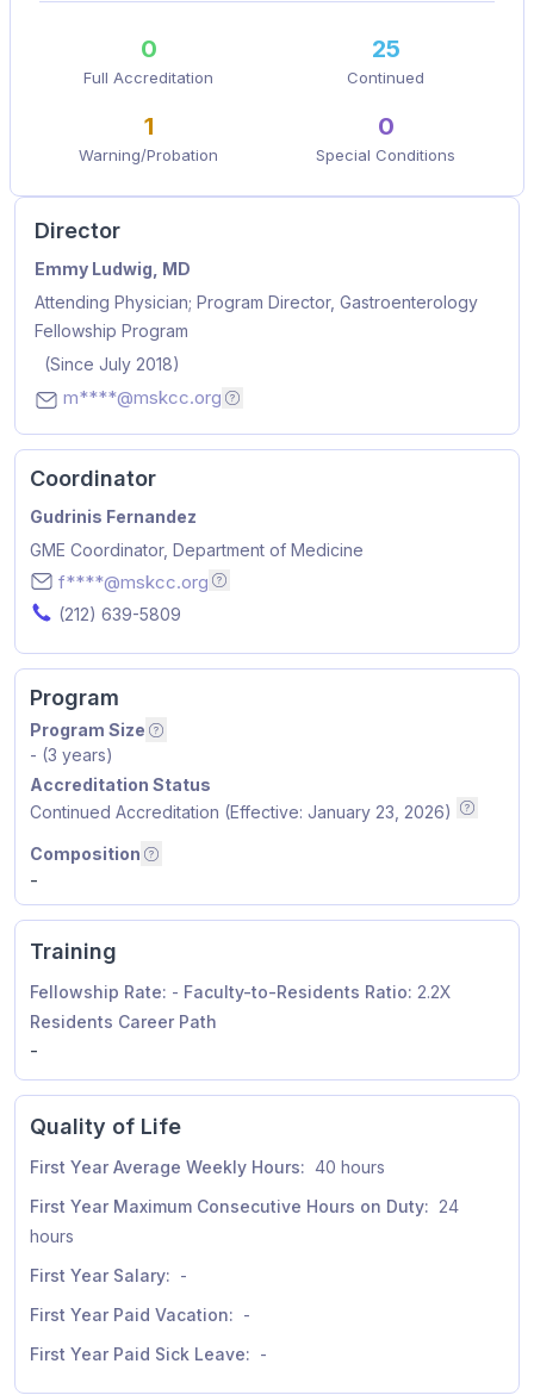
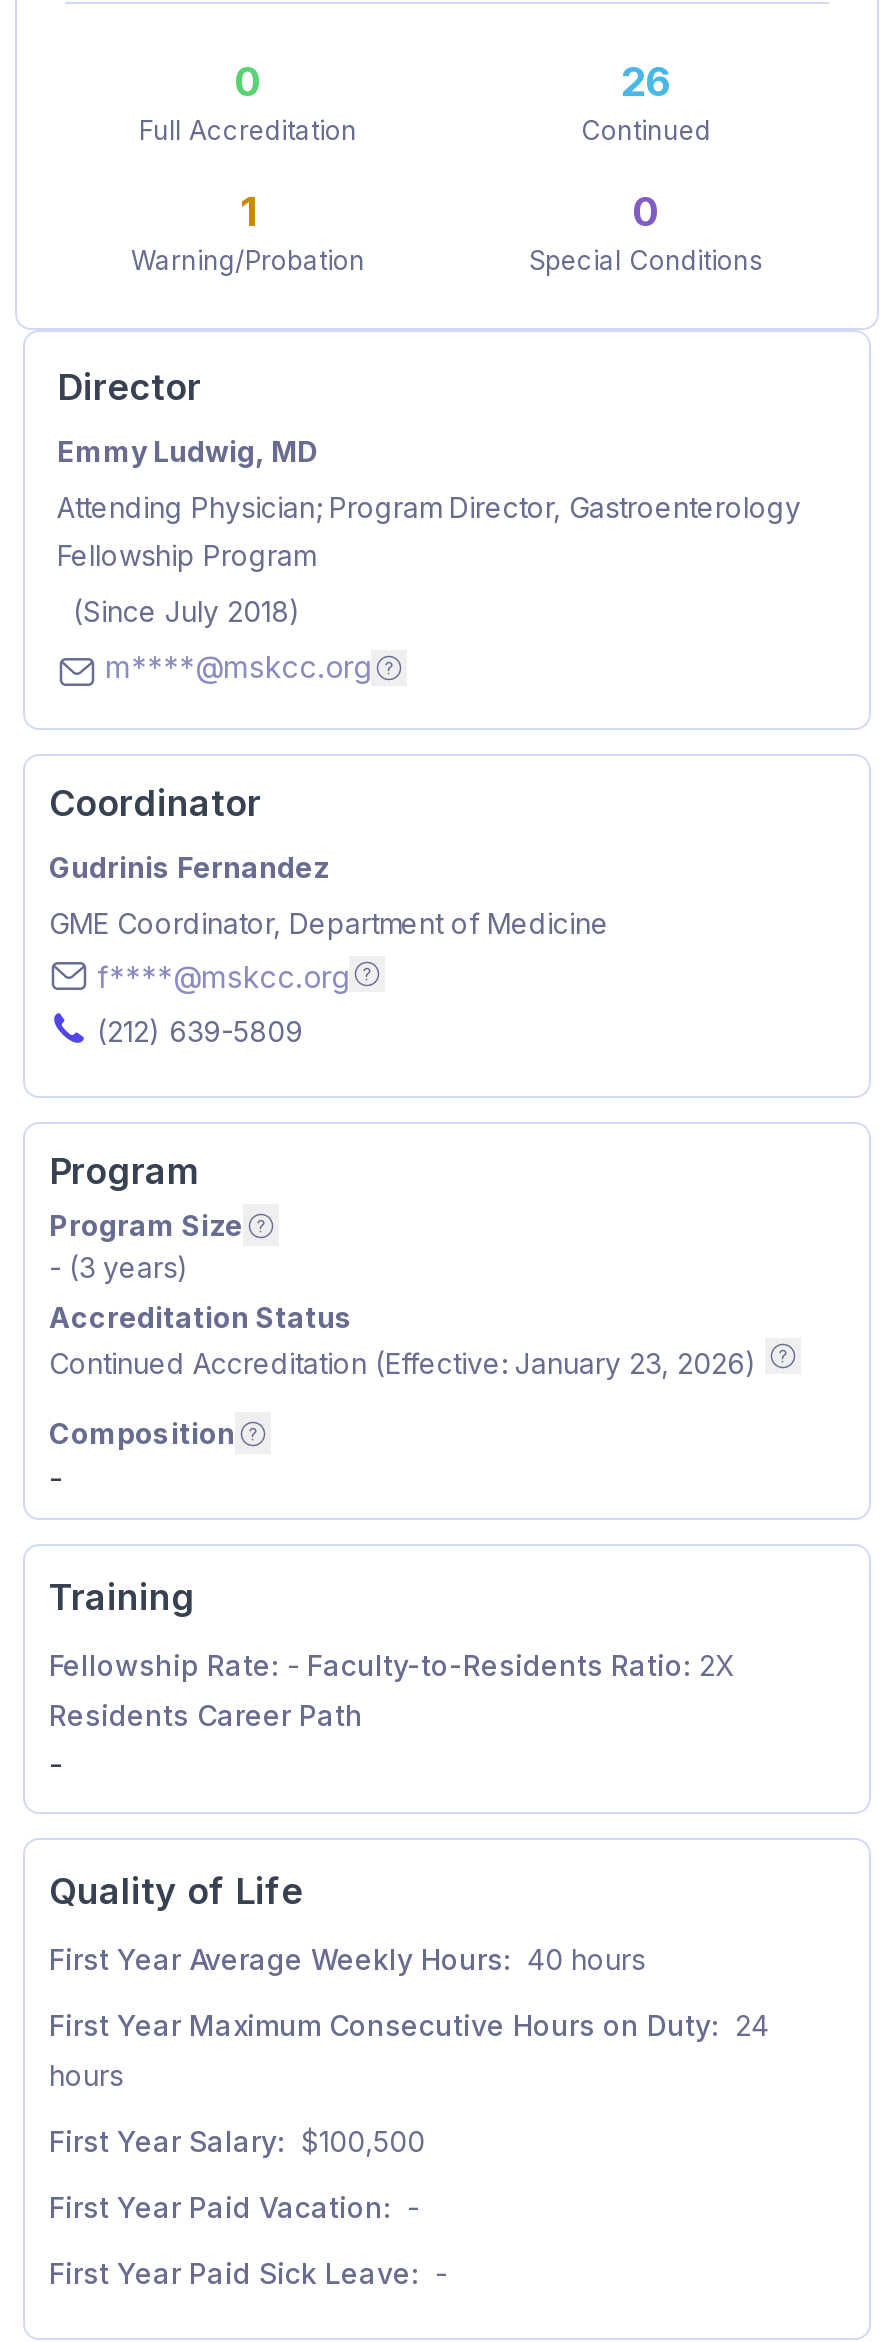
[371,35,400,63] 25 -> [621,58,671,106] 26
[30,982,452,1002] Fellowship Rate: - Faculty-to-Residents Ratio: 2.2X -> [49,1648,735,1682] Fellowship Rate: - Faculty-to-Residents Ratio: 2X
[30,1265,187,1285] First Year Salary: - -> [49,2124,425,2158] First Year Salary: $100,500

